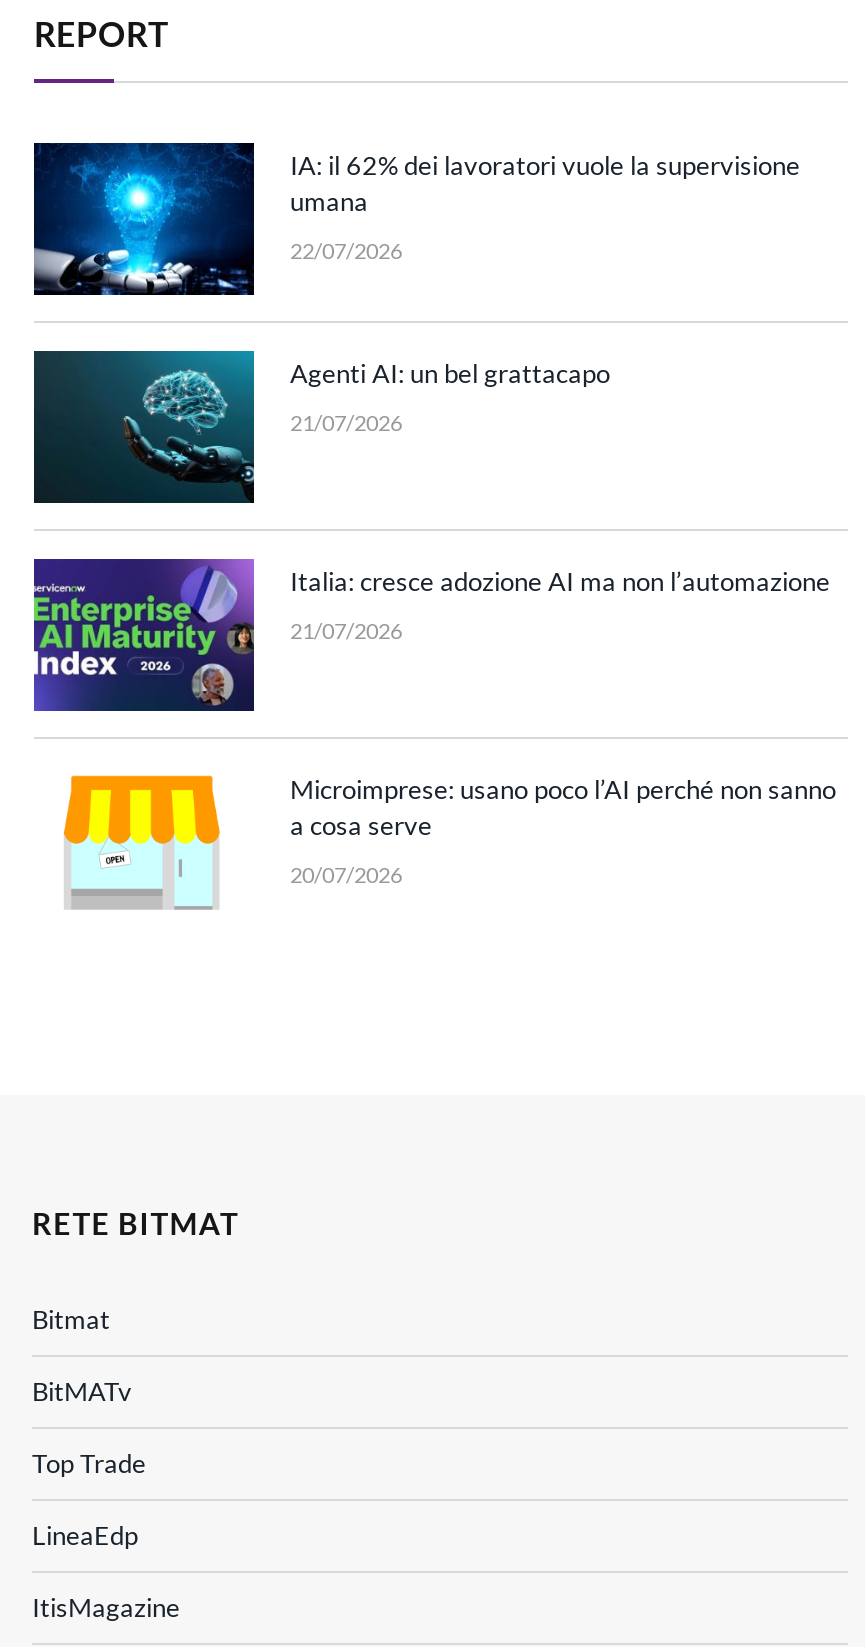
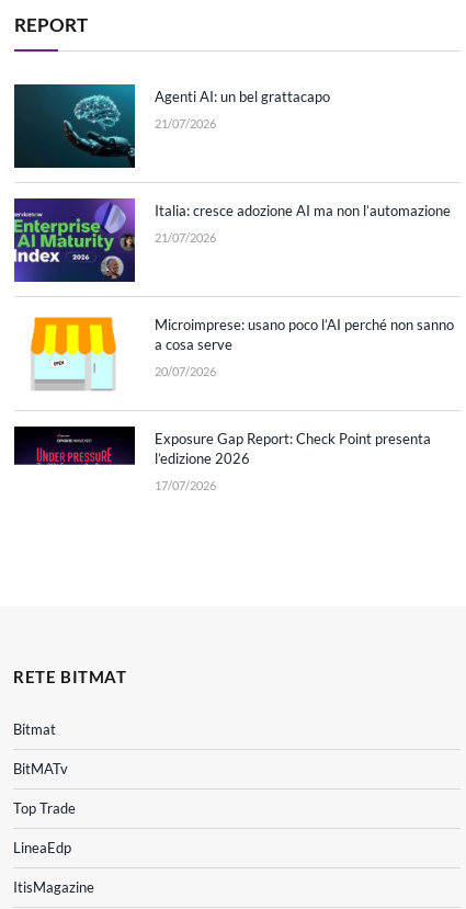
[34,141,800,297] [image] | IA: il 62% dei lavoratori vuole la supervisione | umana | 22/07/2026 -> none
moved [40,349,836,887] -> [18,83,454,378]: [image] | Agenti AI: un bel grattacapo | 21/07/2026 | Italia: cresce adozione AI ma non l’automazione | 21/07/2026 | Microimprese: usano poco l’AI perché non sanno | a cosa serve | 20/07/2026
none -> [13,425,431,492] [image] | Exposure Gap Report: Check Point presenta | l’edizione 2026 | 17/07/2026

